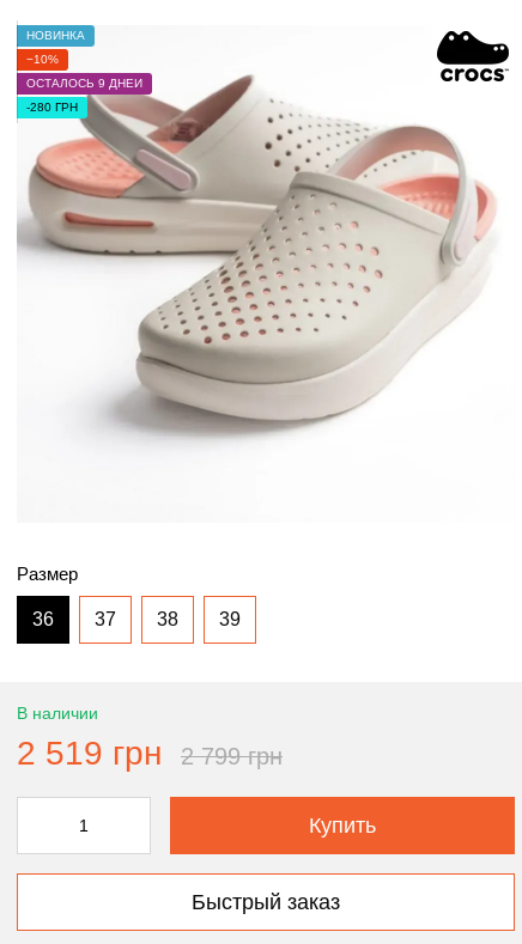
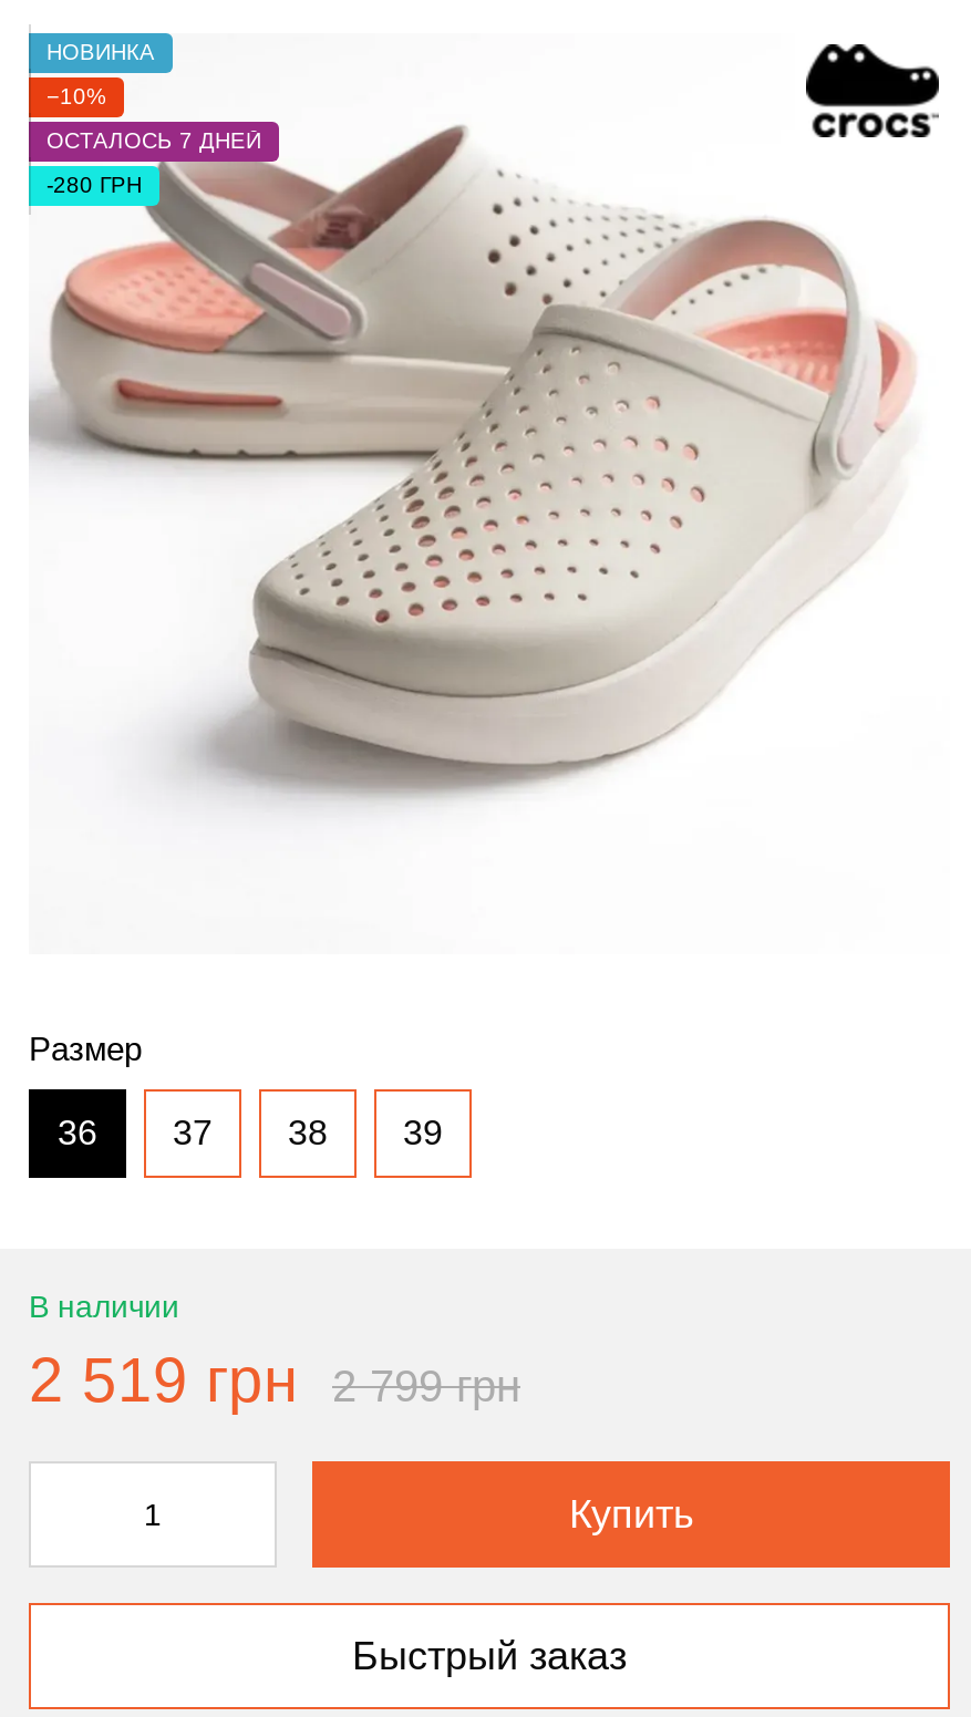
[26,77,142,90] ОСТАЛОСЬ 9 ДНЕЙ -> [47,128,261,153] ОСТАЛОСЬ 7 ДНЕЙ

